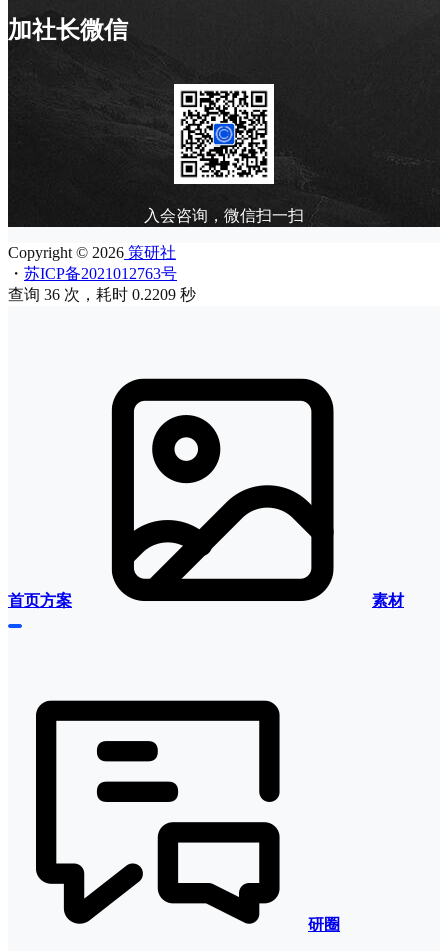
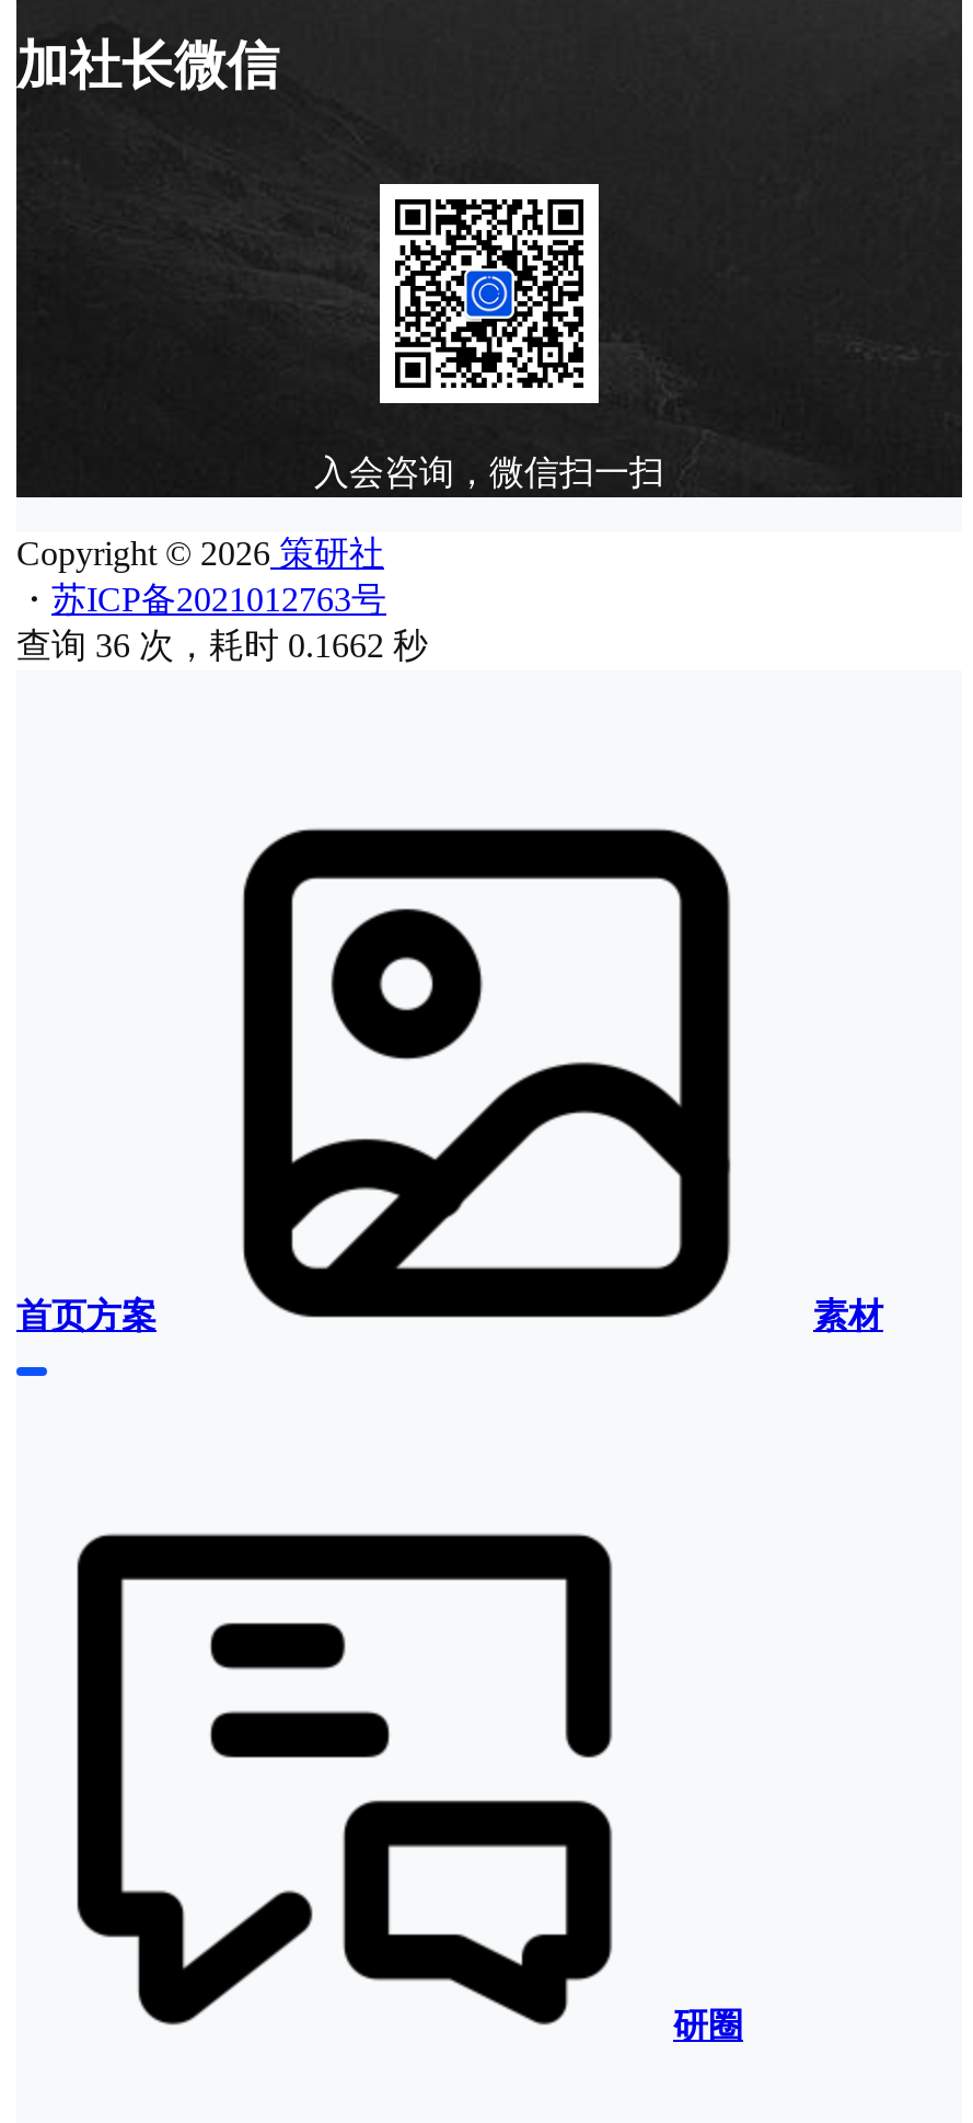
[8,286,196,303] 查询 36 次，耗时 0.2209 秒 -> [16,627,428,664] 查询 36 次，耗时 0.1662 秒

